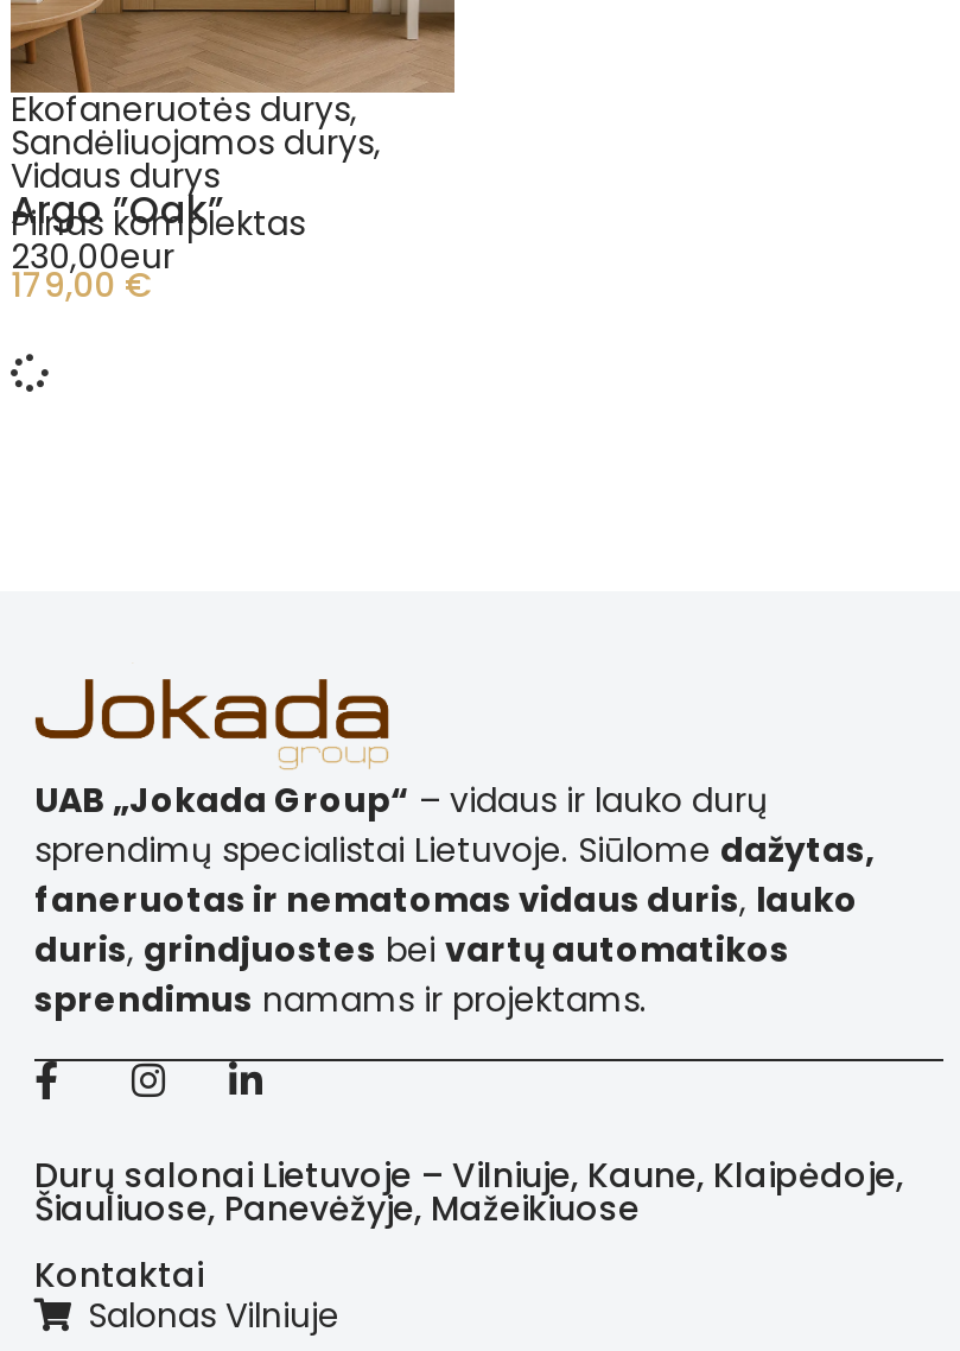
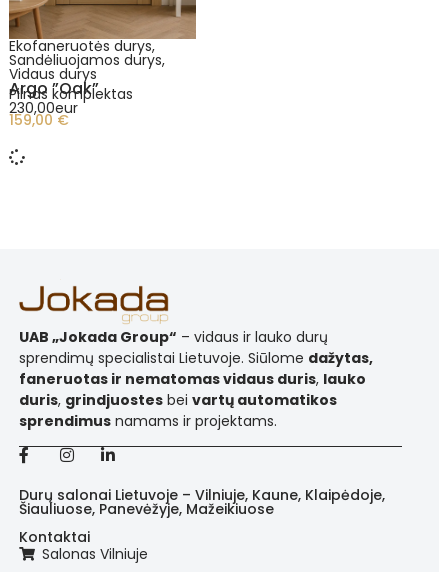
[11,261,153,309] 179,00€ -> [9,110,69,130] 159,00€

